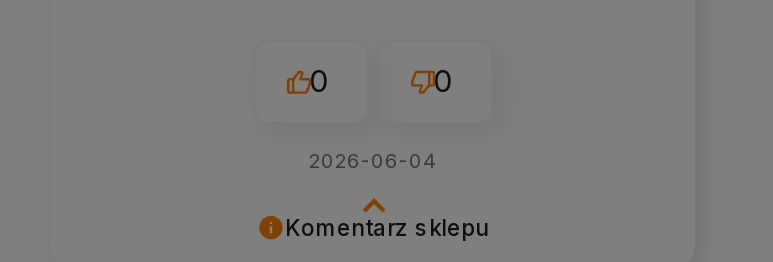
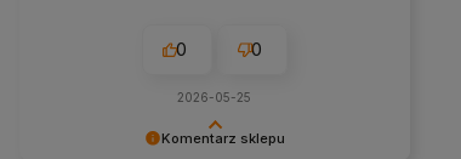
[309,147,437,171] 2026-06-04 -> [178,89,252,104] 2026-05-25

